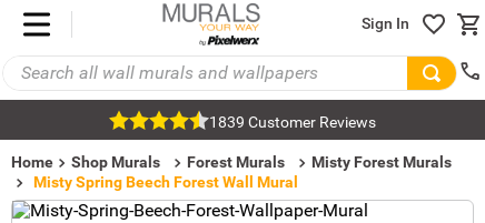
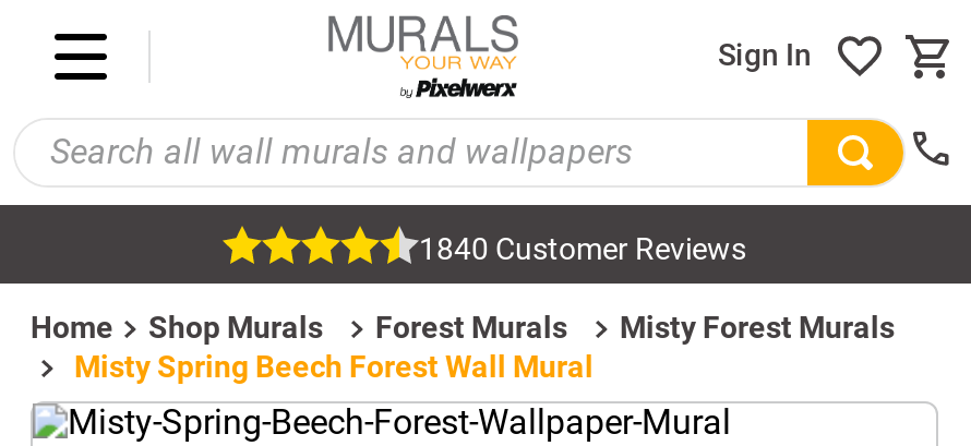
[209,113,376,131] 1839 Customer Reviews -> [419,231,746,266] 1840 Customer Reviews

